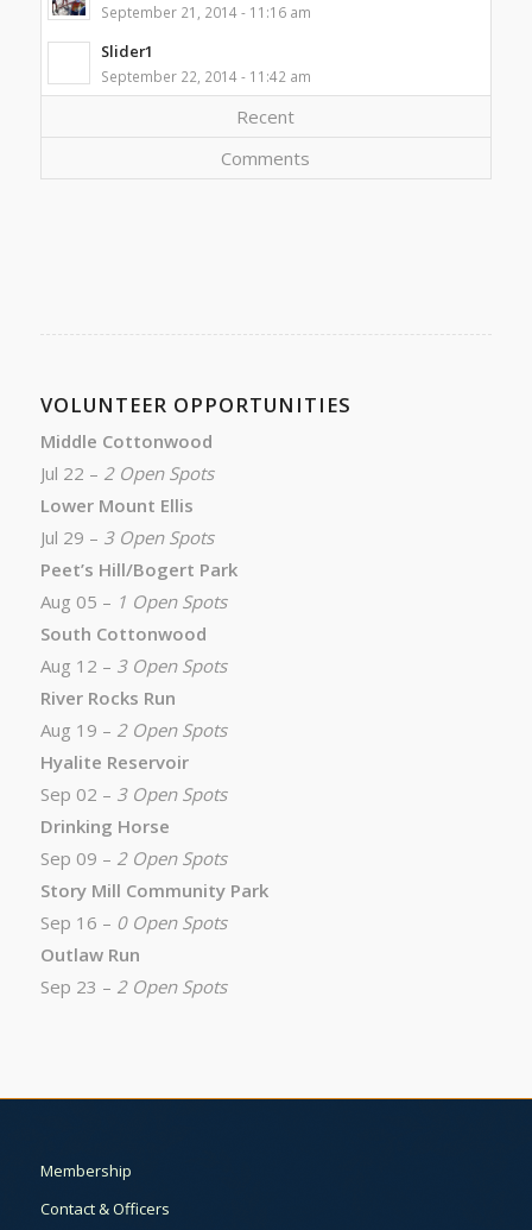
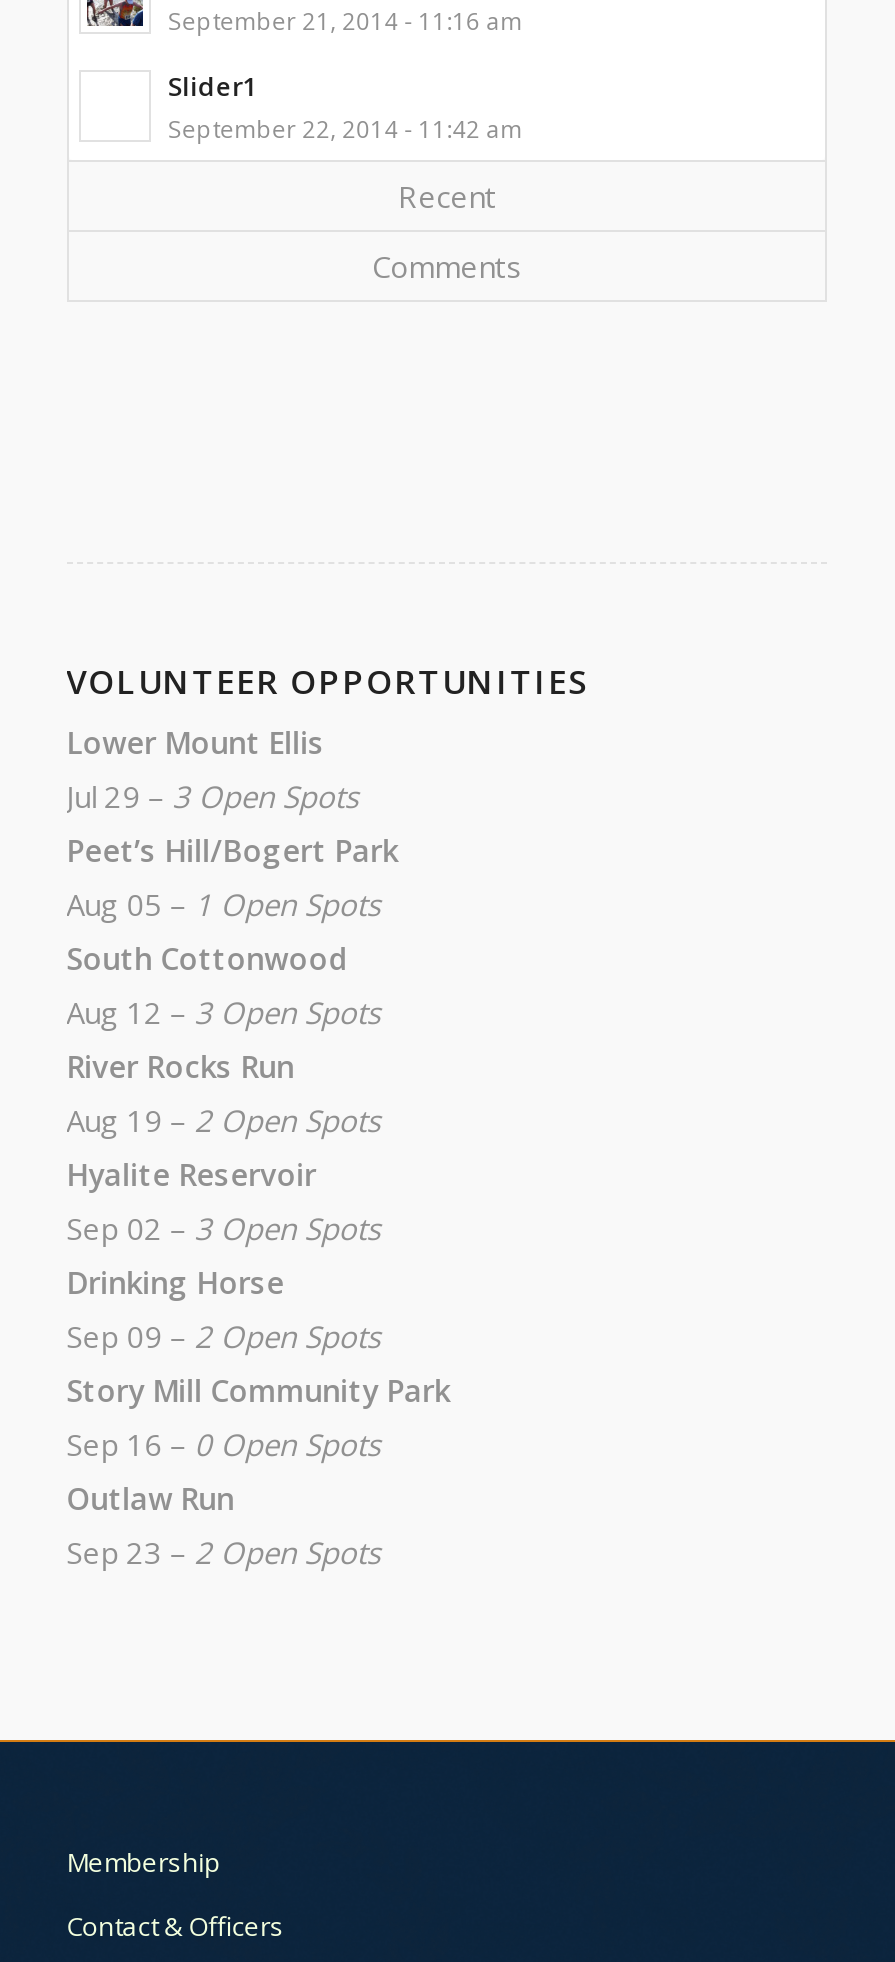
[40,429,213,485] Middle Cottonwood | Jul 22 – 2 Open Spots -> none

